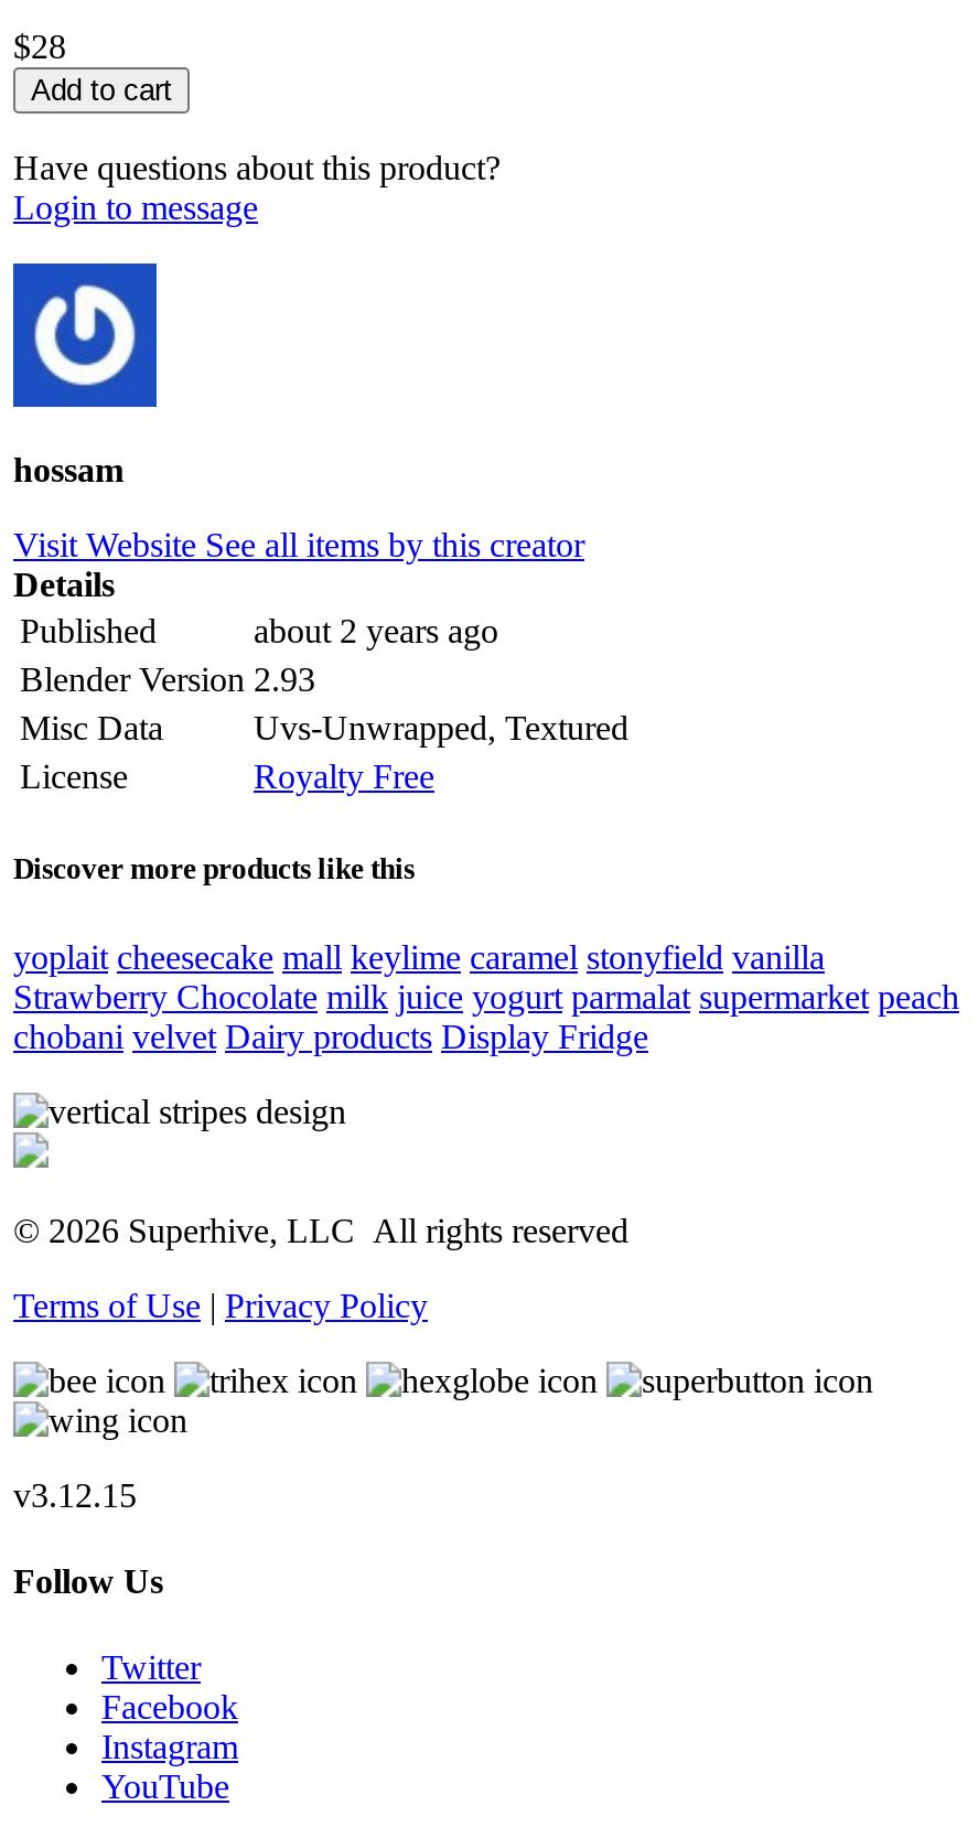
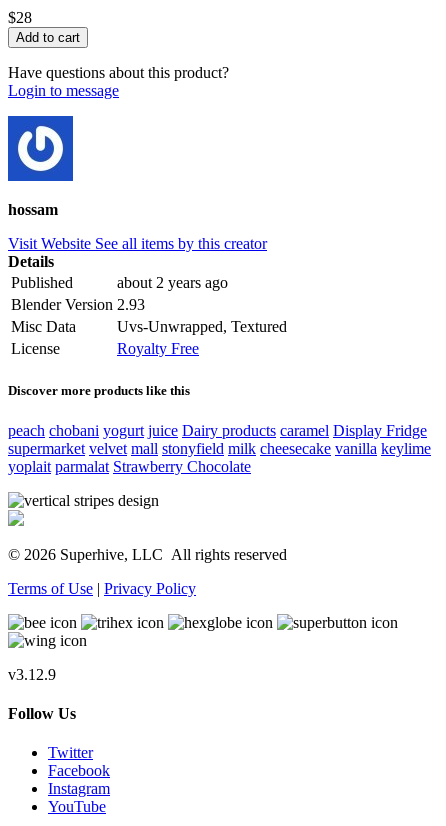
[13,937,959,1054] yoplait cheesecake mall keylime caramel stonyfield vanilla | Strawberry Chocolate milk juice yogurt parmalat supermarket peach | chobani velvet Dairy products Display Fridge -> [8,422,431,475] peach chobani yogurt juice Dairy products caramel Display Fridge | supermarket velvet mall stonyfield milk cheesecake vanilla keylime | yoplait parmalat Strawberry Chocolate
[13,1475,137,1513] v3.12.15 -> [8,666,56,683] v3.12.9

